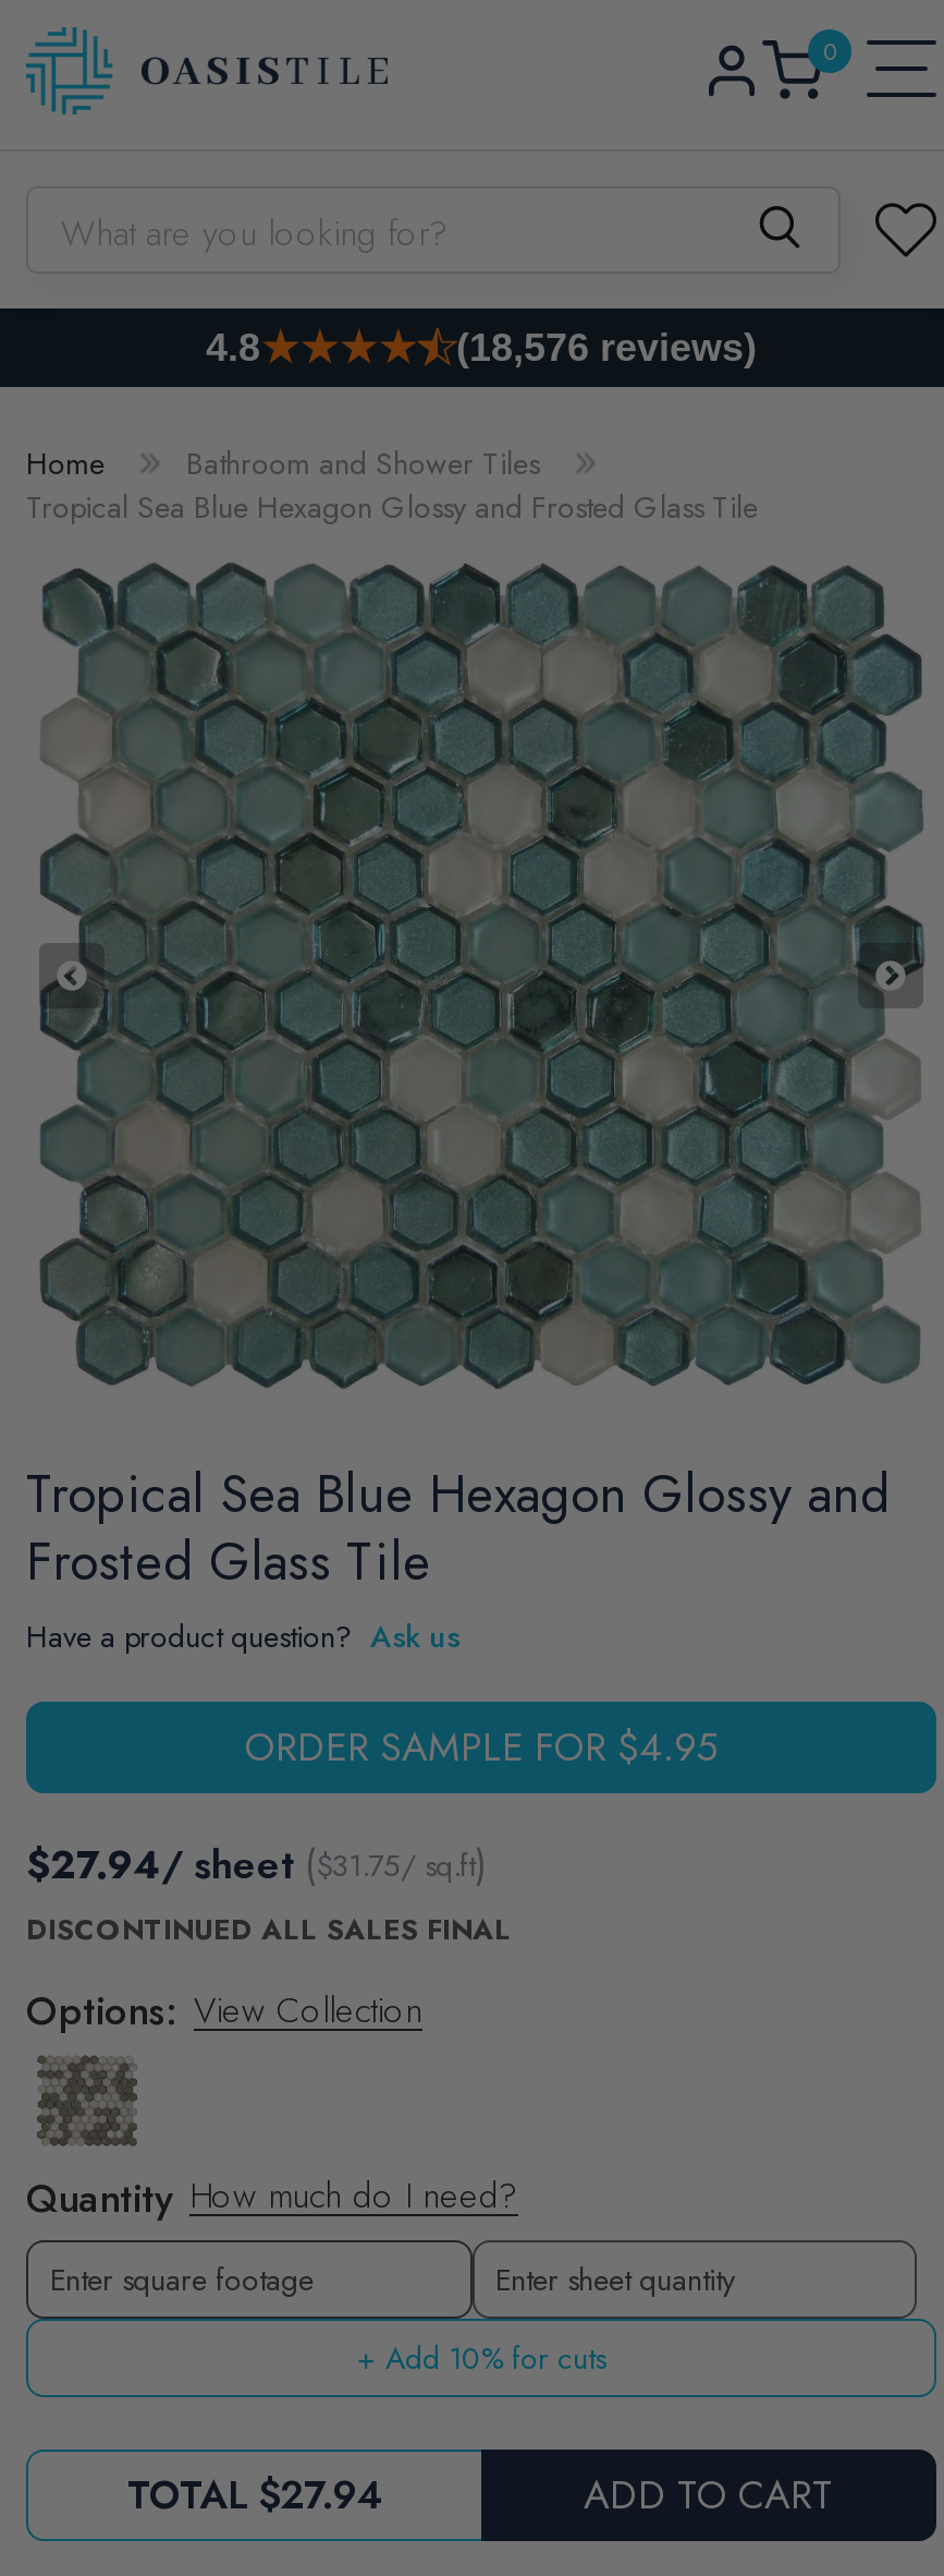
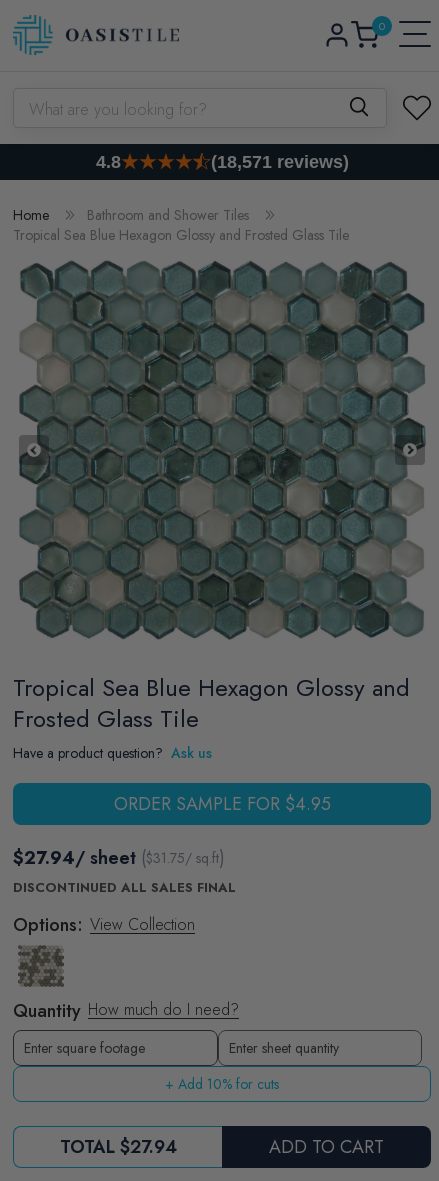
[456,325,757,368] (18,576 reviews) -> [210,151,348,171] (18,571 reviews)

